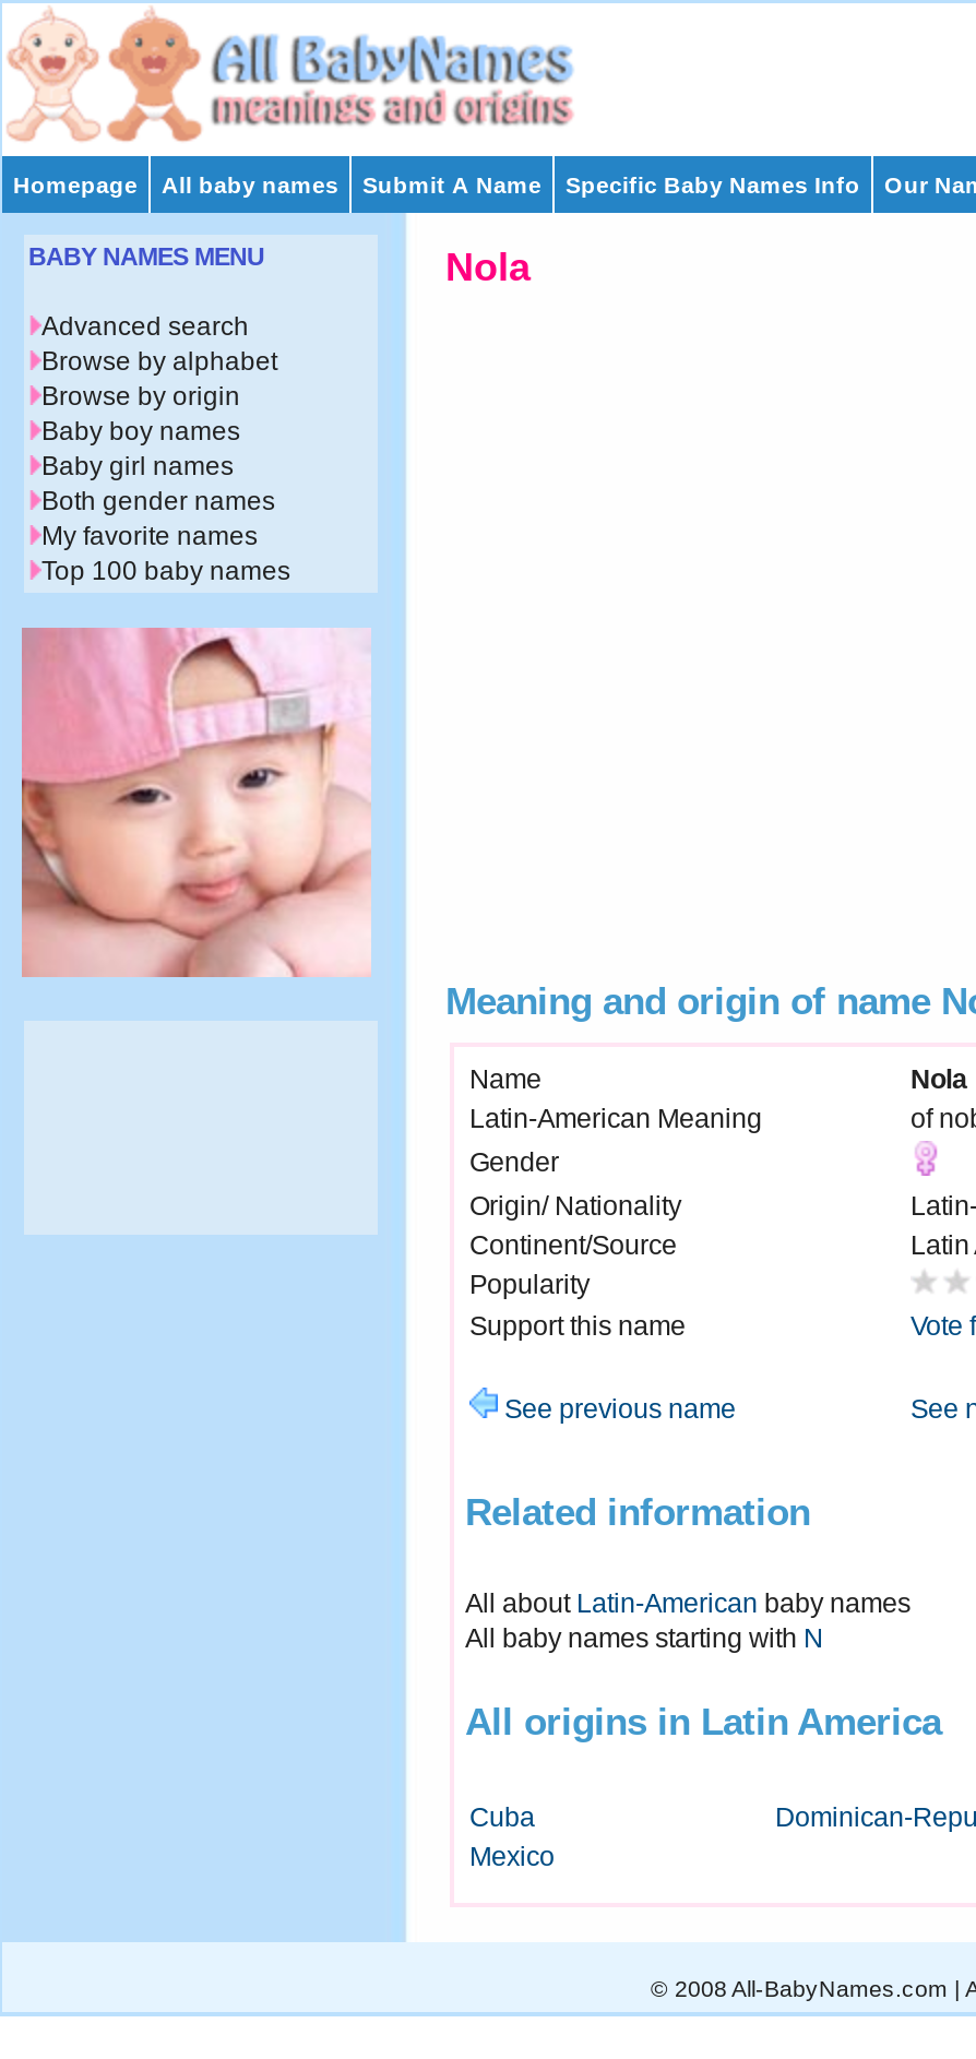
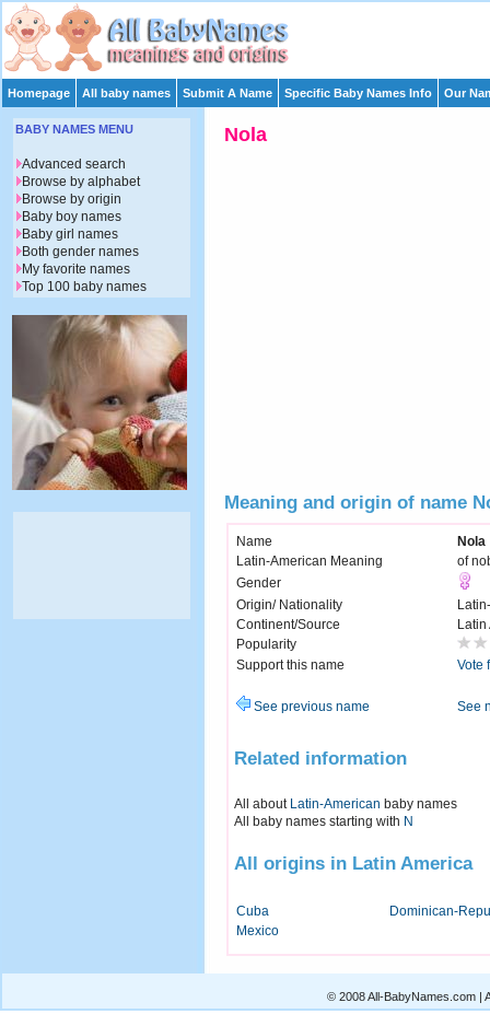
[20,628,373,979] [image] -> [11,314,188,491] [image]

